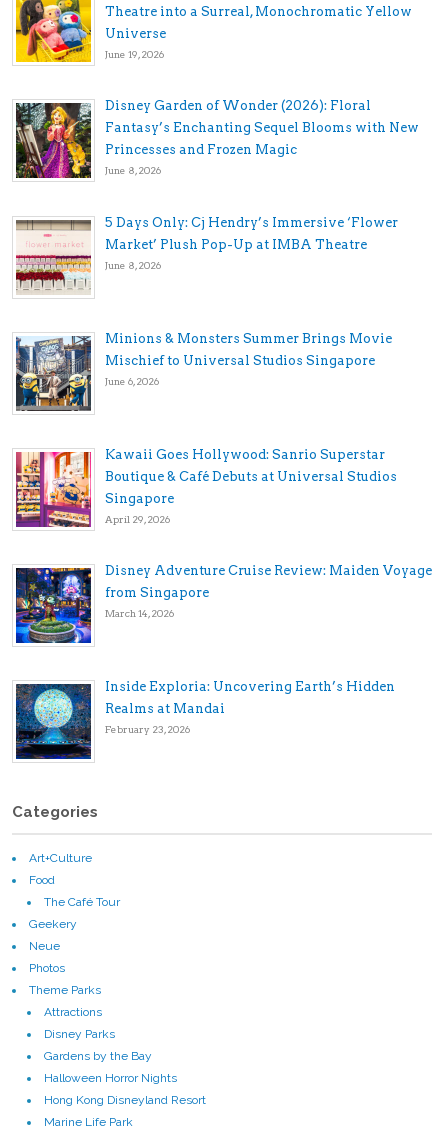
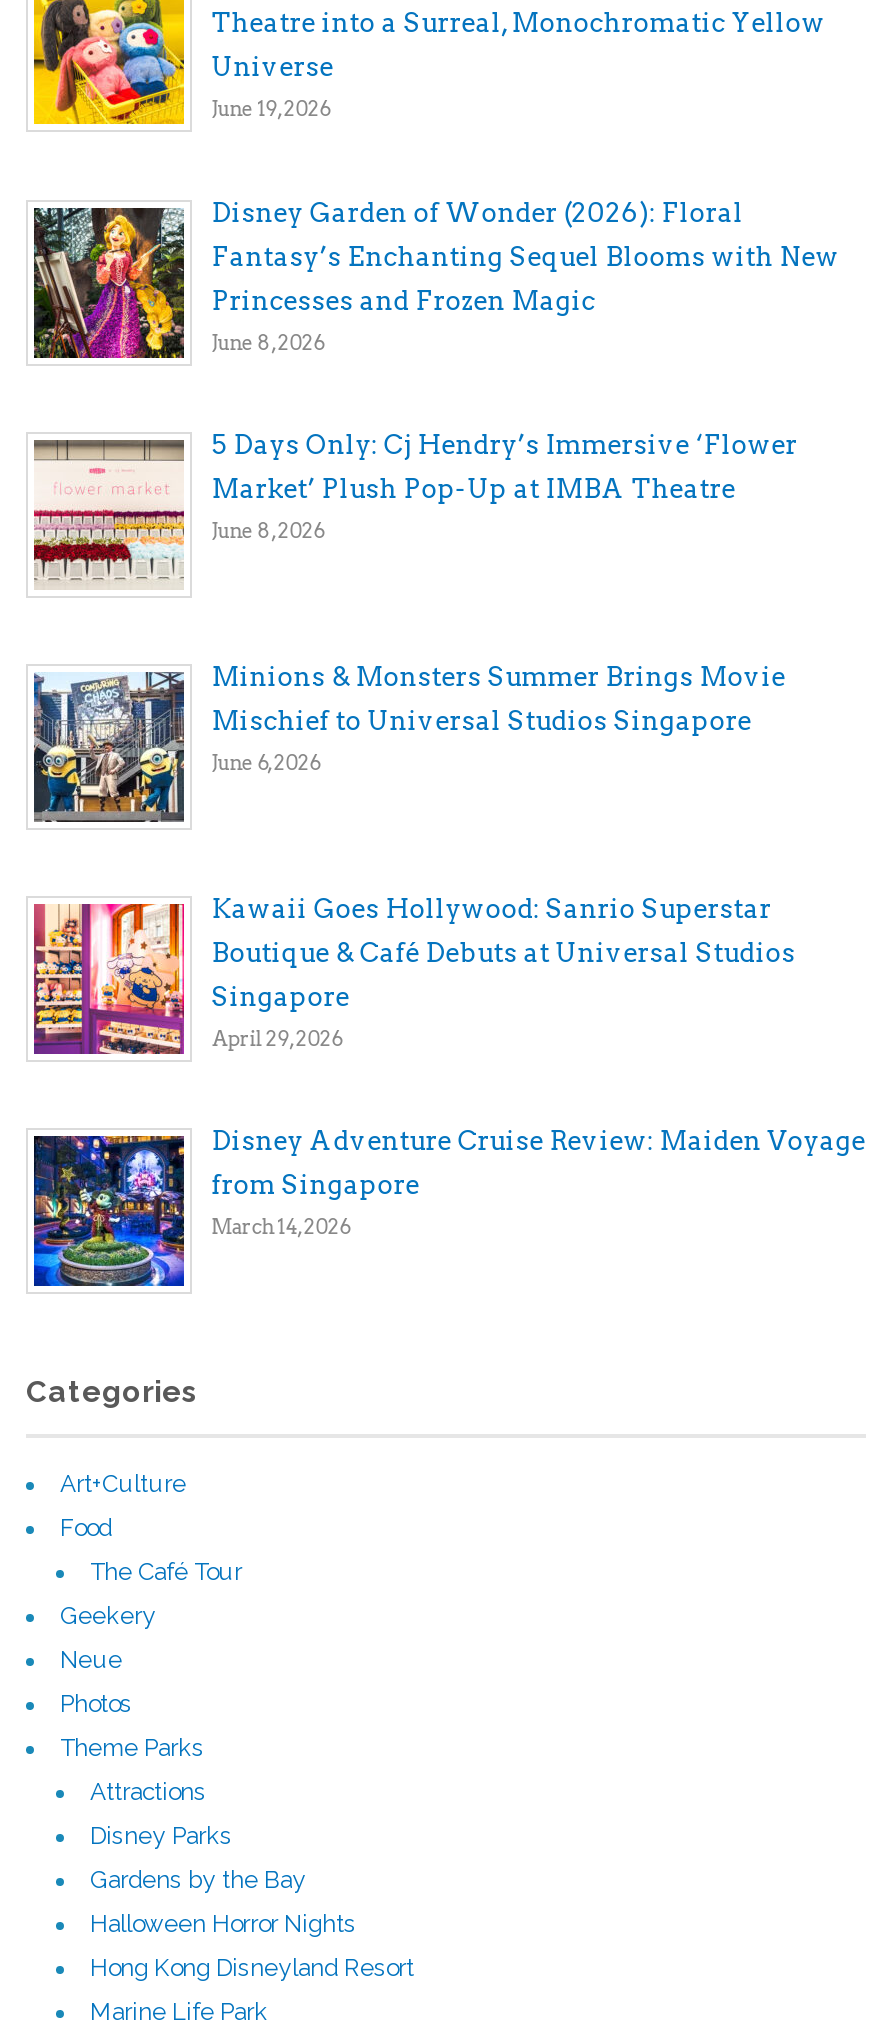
[15,679,395,760] [image] | Inside Exploria: Uncovering Earth’s Hidden | Realms at Mandai | February 23, 2026 -> none

